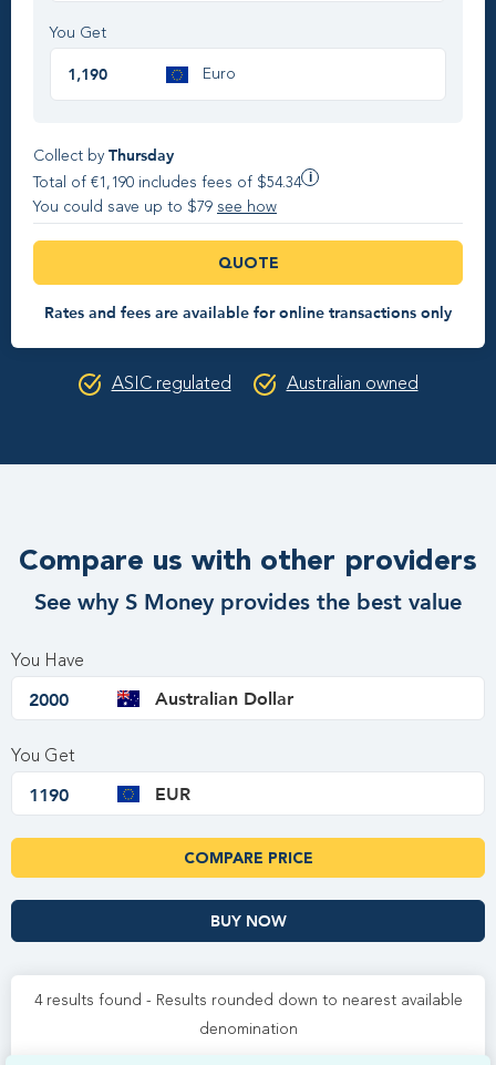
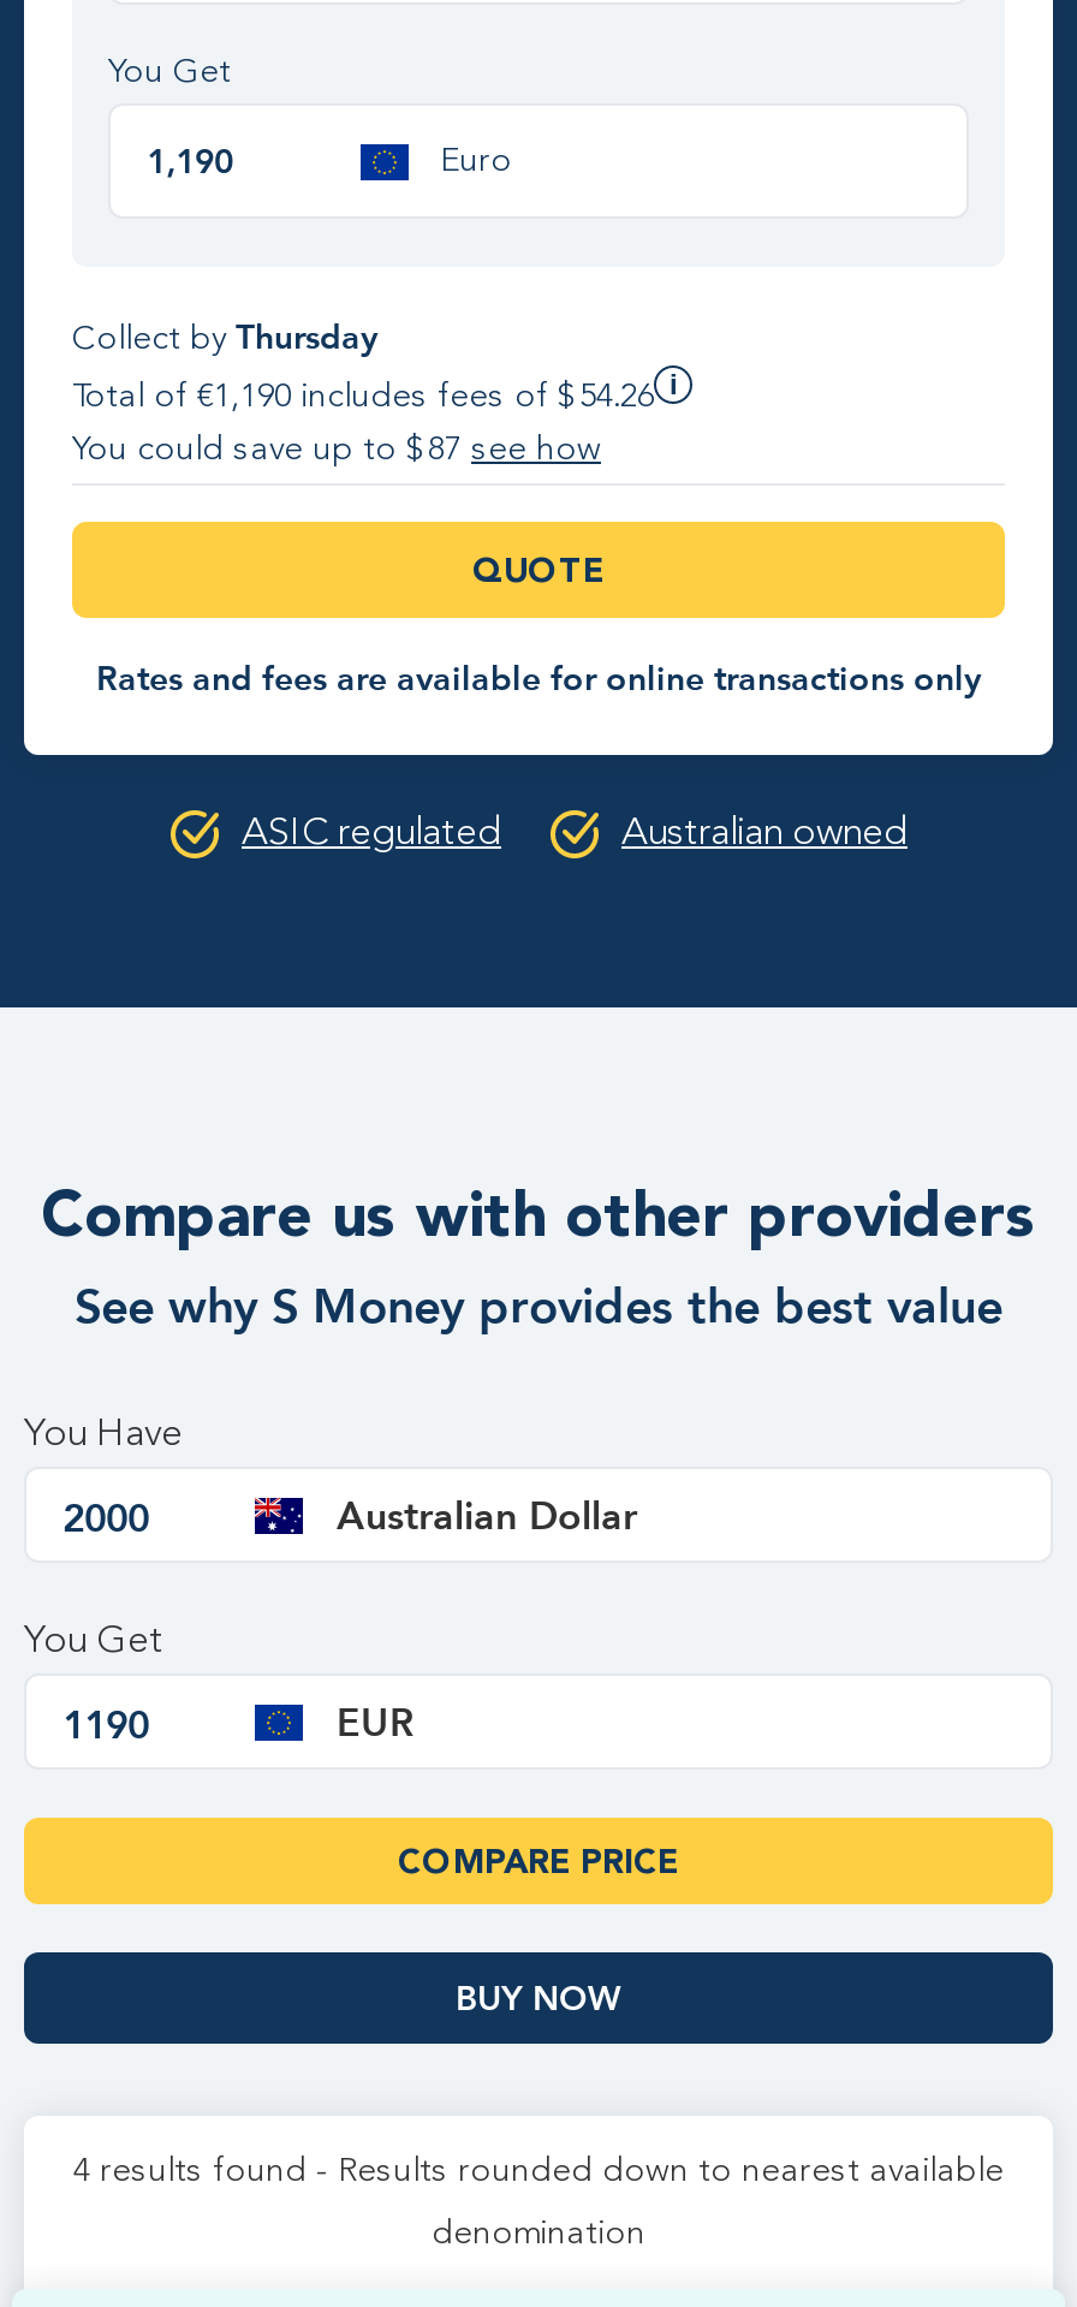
[33,175,301,191] Total of €1,190 includes fees of $54.34 -> [72,380,654,414] Total of €1,190 includes fees of $54.26
[33,199,277,215] You could save up to $79 see how -> [72,433,601,466] You could save up to $87 see how

